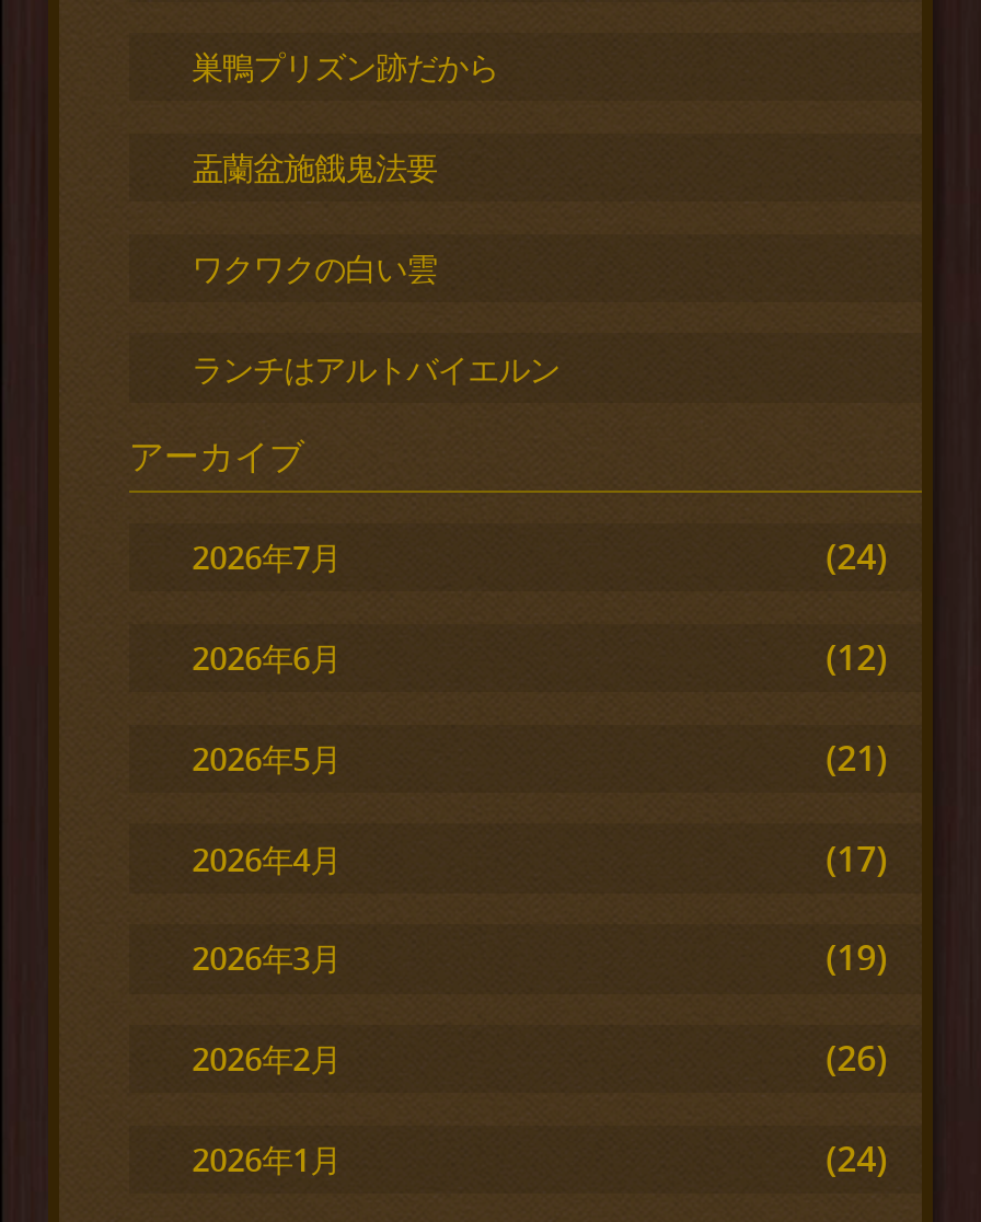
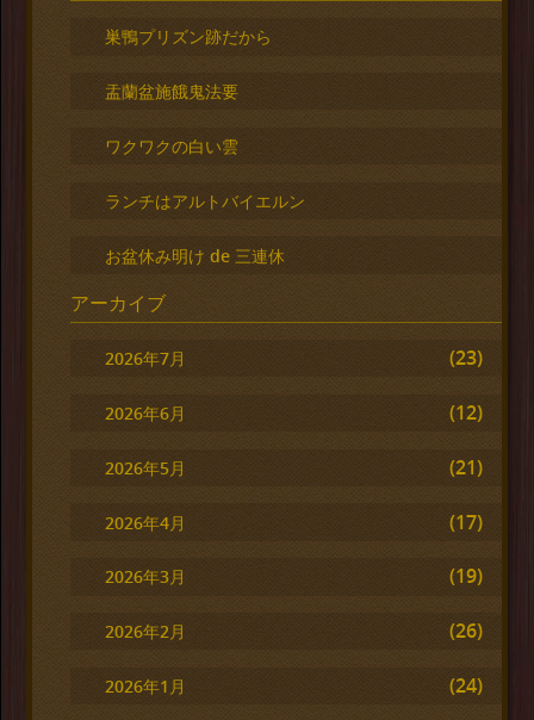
none -> [105,244,285,266] お盆休み明け de 三連休
[826,533,887,581] (24) -> [449,345,483,371] (23)

